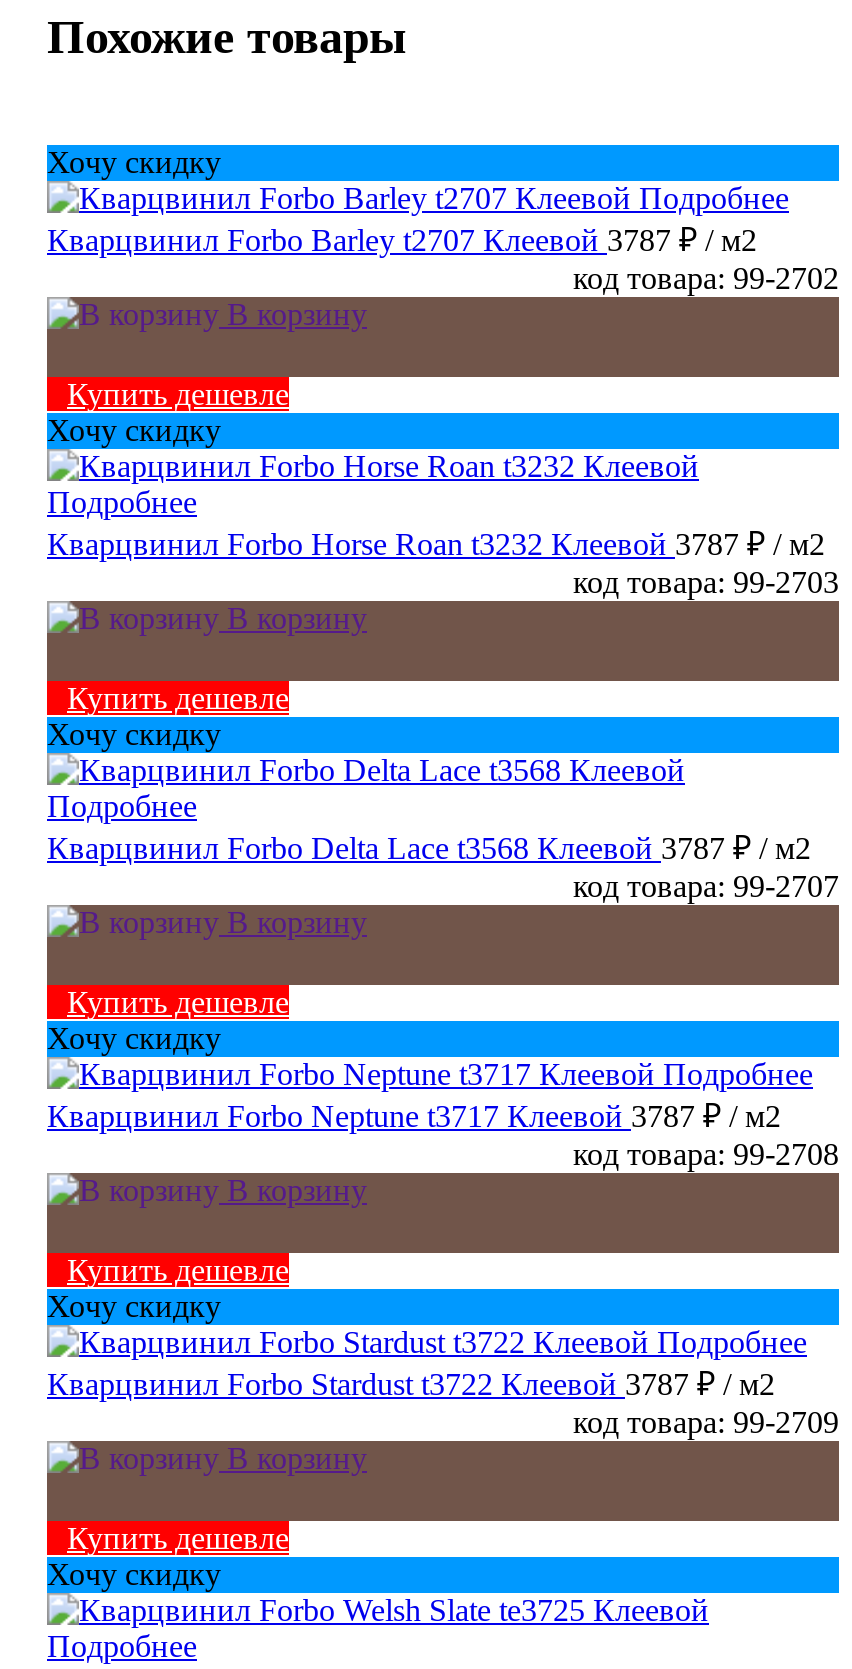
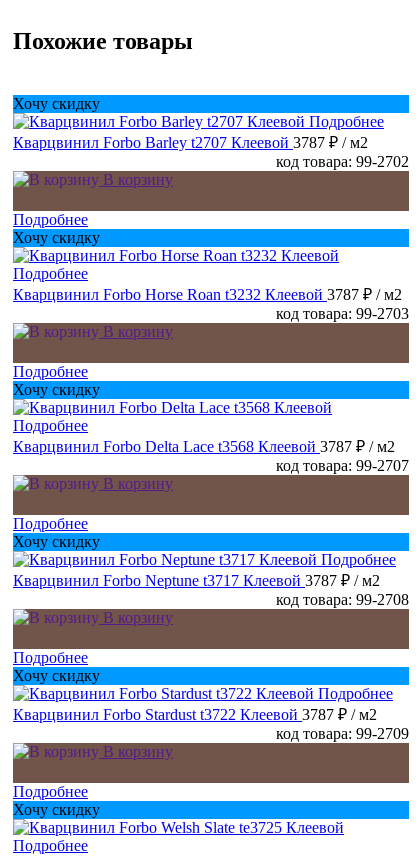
[67,377,289,411] Купить дешевле -> [13,211,88,228] Подробнее
[67,681,289,715] Купить дешевле -> [13,363,88,380] Подробнее
[67,985,289,1019] Купить дешевле -> [13,515,88,532] Подробнее
[67,1253,289,1287] Купить дешевле -> [13,649,88,666] Подробнее
[67,1521,289,1555] Купить дешевле -> [13,783,88,800] Подробнее

